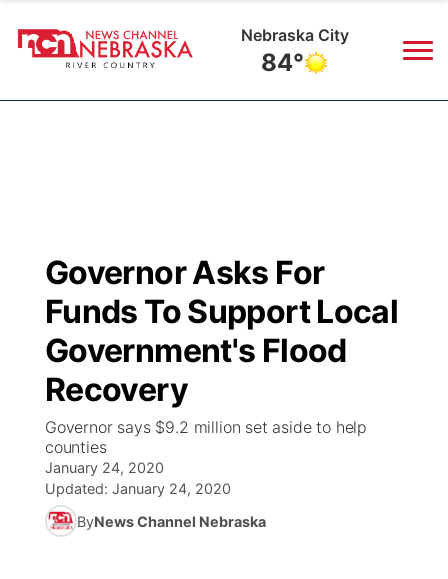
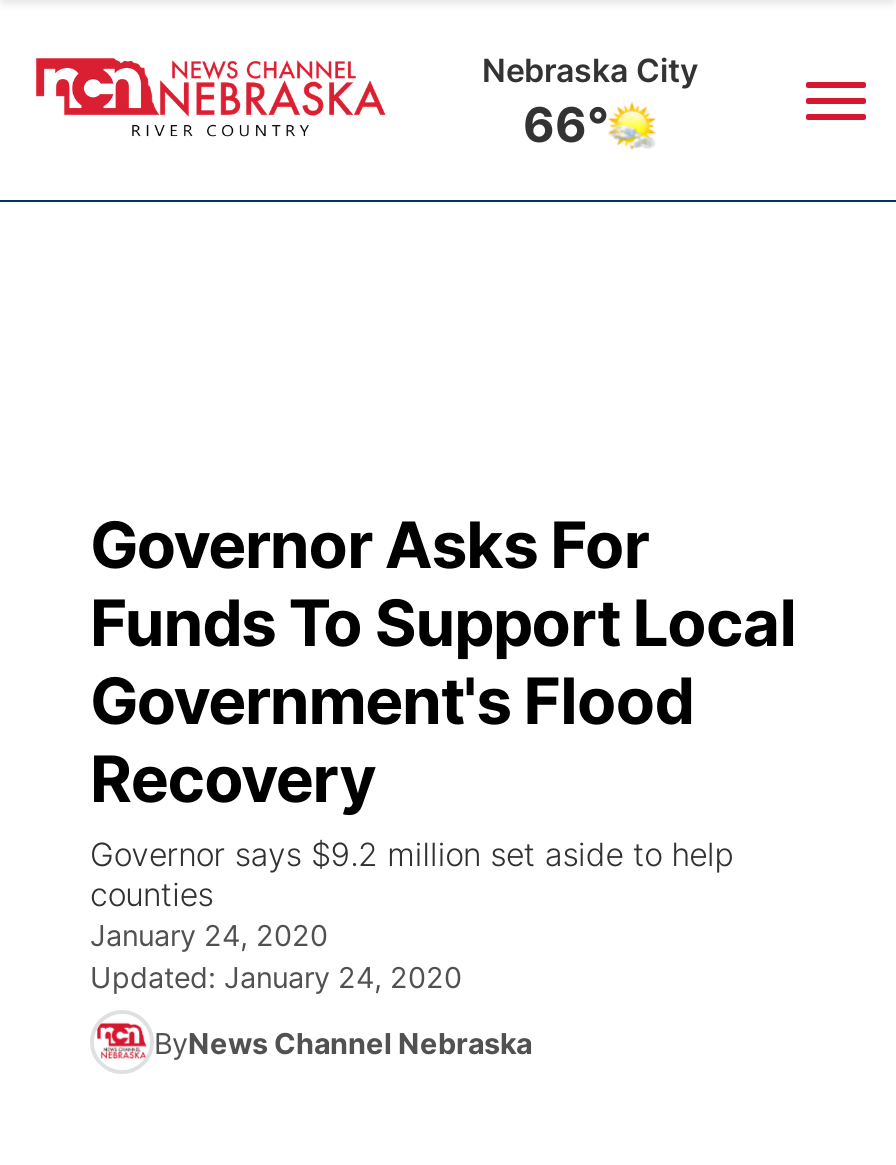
[261,47,304,76] 84° -> [523,95,609,153] 66°

